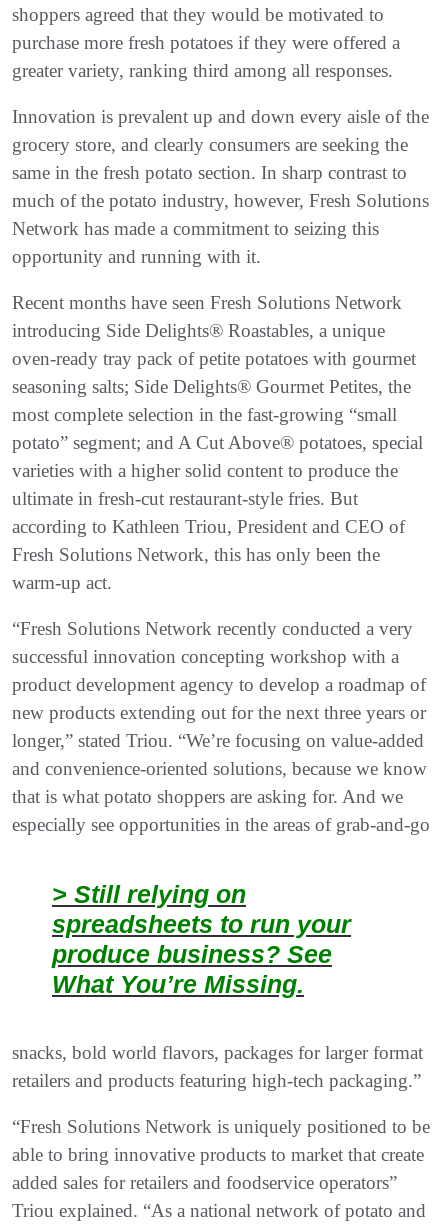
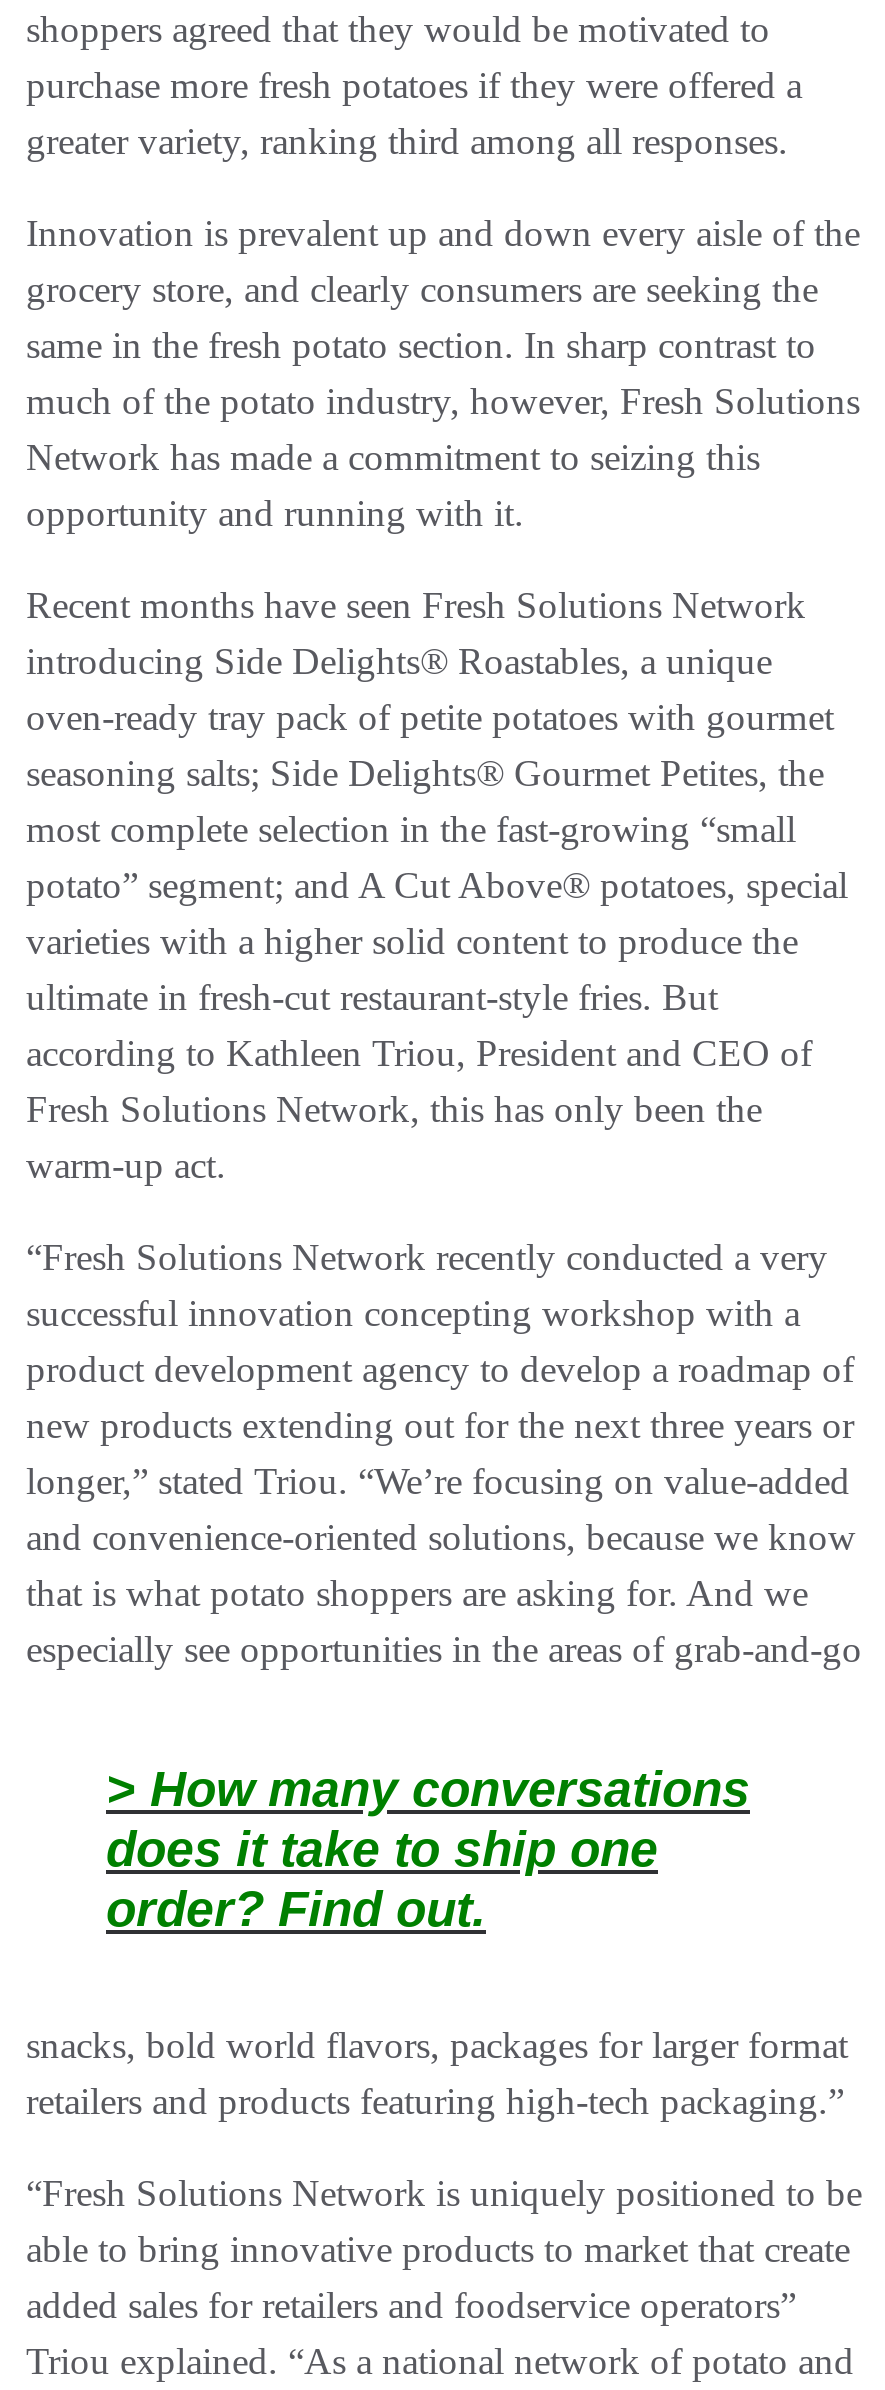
[52,880,351,998] > Still relying on | spreadsheets to run your | produce business? See | What You’re Missing. -> [106,1760,750,1936] > How many conversations | does it take to ship one | order? Find out.

